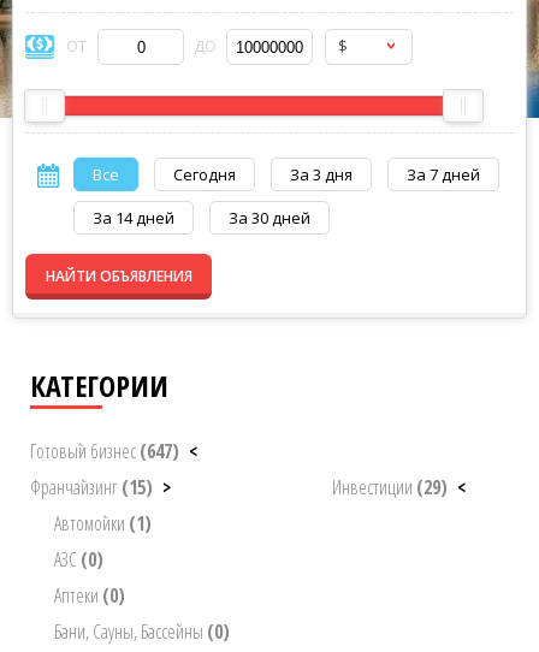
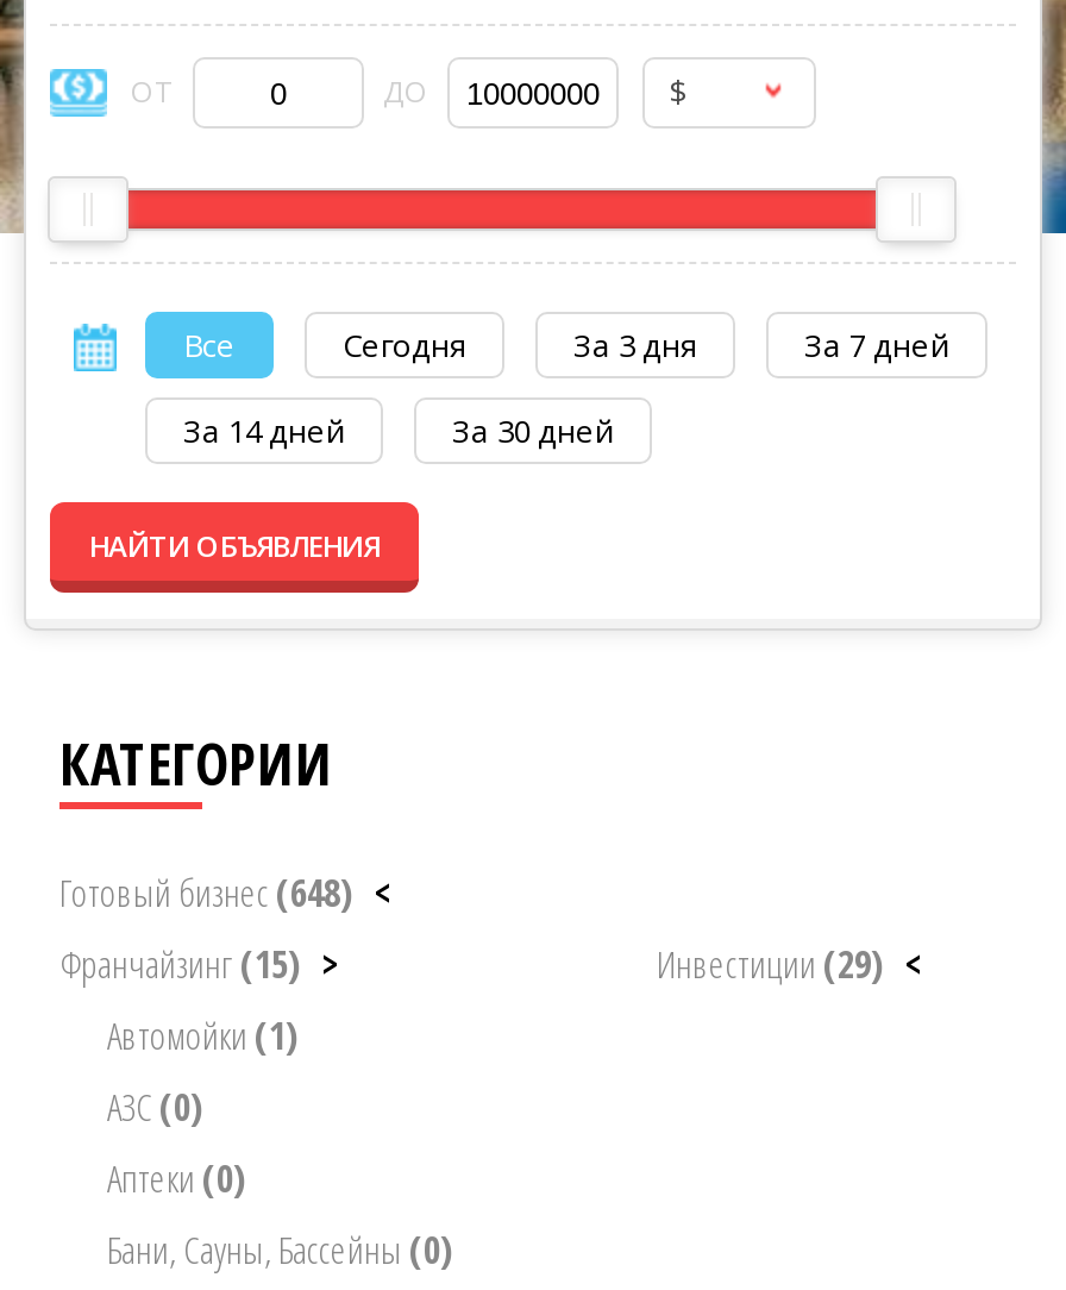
[30,438,197,464] Готовый бизнес (647) < -> [59,866,390,919] Готовый бизнес (648) <

